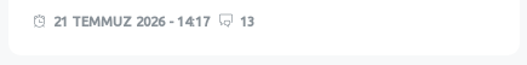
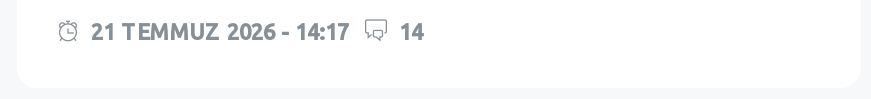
[50,14,254,28] 21 TEMMUZ 2026 - 14:17 13 -> [85,20,423,44] 21 TEMMUZ 2026 - 14:17 14

